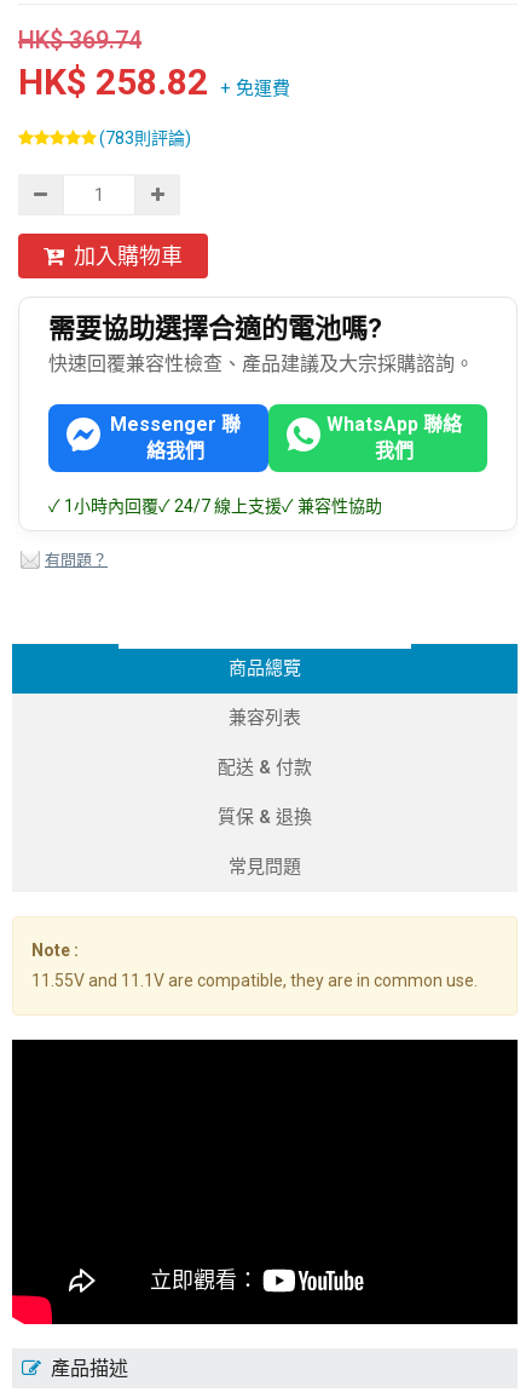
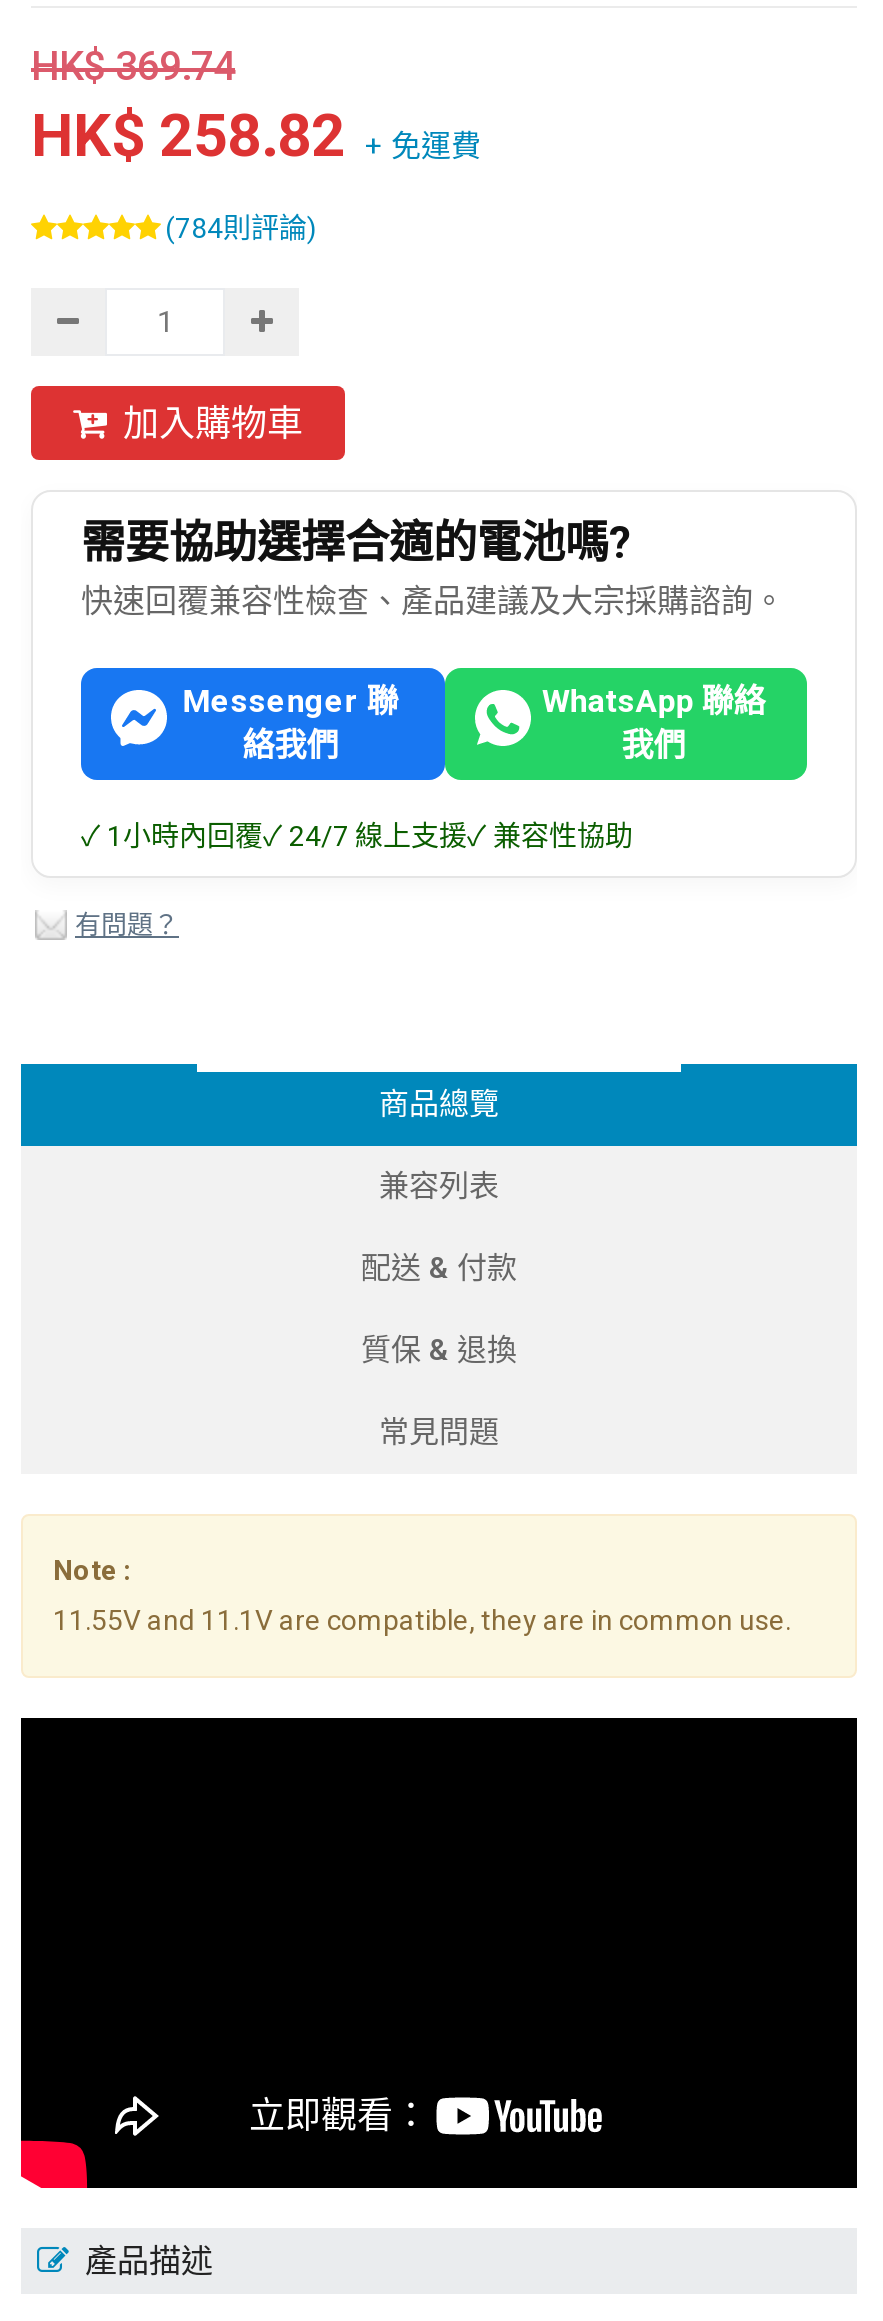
[99,128,191,148] (783則評論) -> [165,212,317,244] (784則評論)

